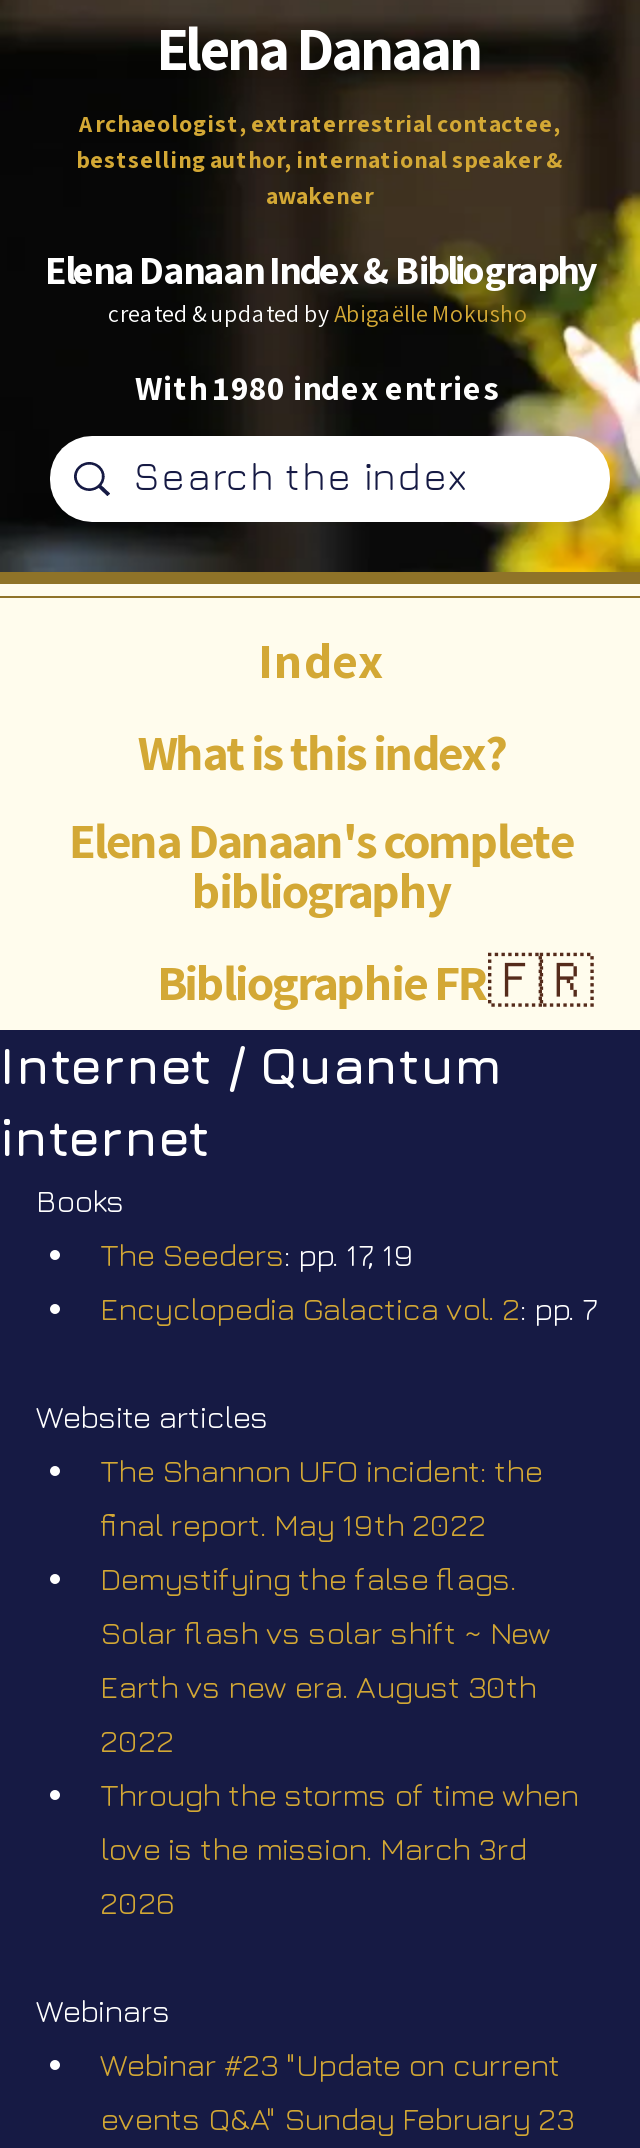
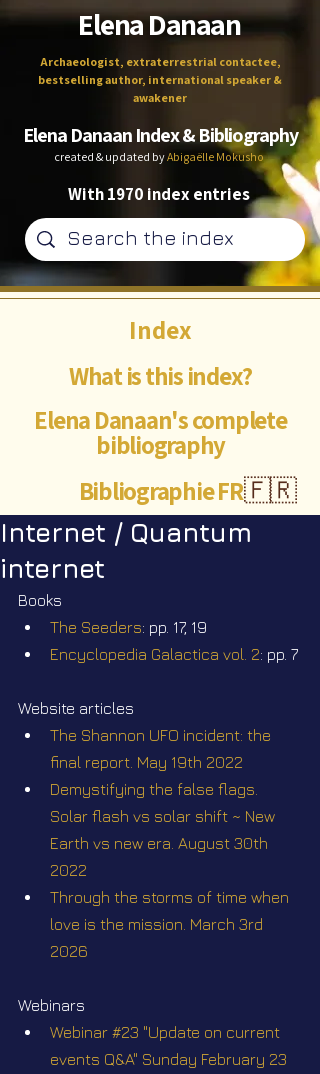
[135,366,499,410] With 1980 index entries -> [67,183,249,205] With 1970 index entries

